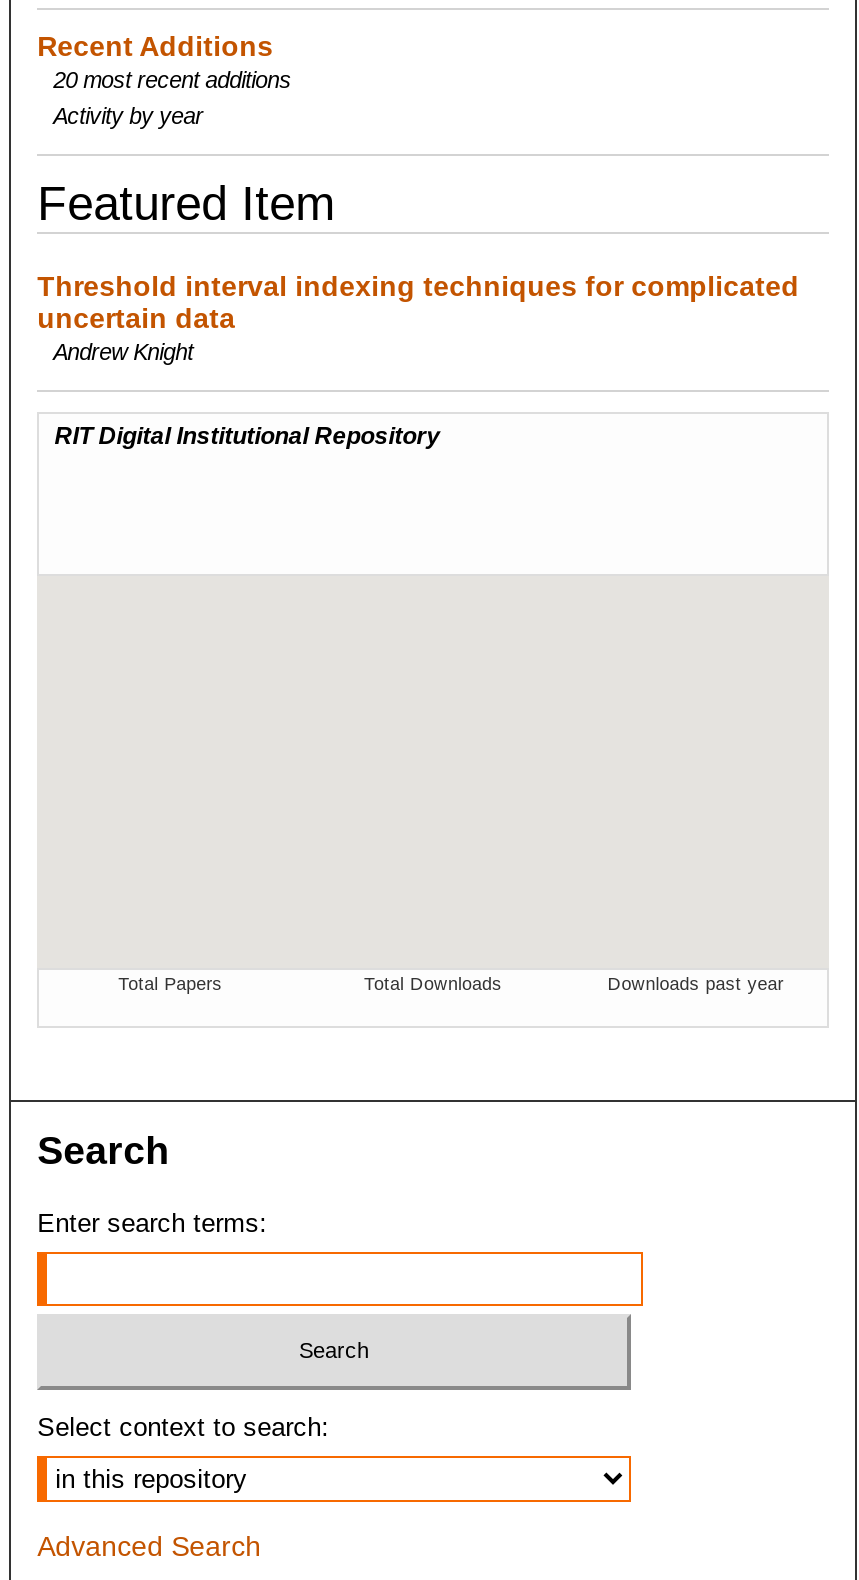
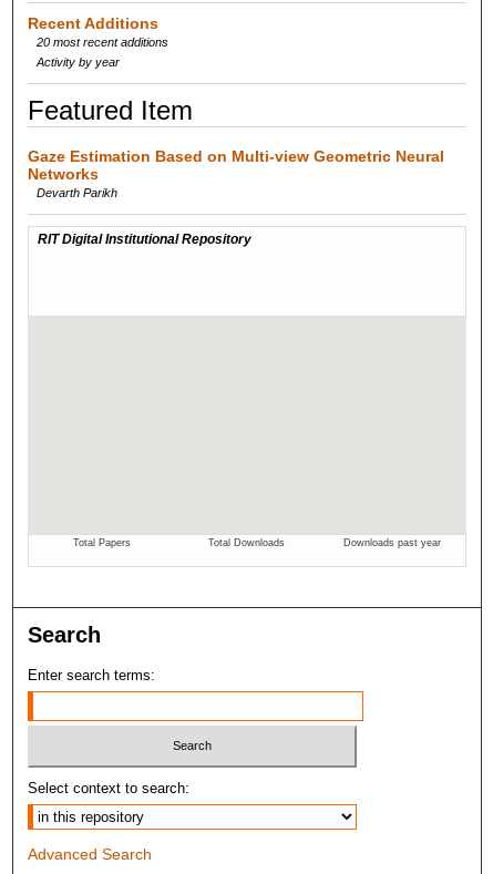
[37,270,799,364] Threshold interval indexing techniques for complicated | uncertain data | Andrew Knight -> [28,147,444,199] Gaze Estimation Based on Multi-view Geometric Neural | Networks | Devarth Parikh

